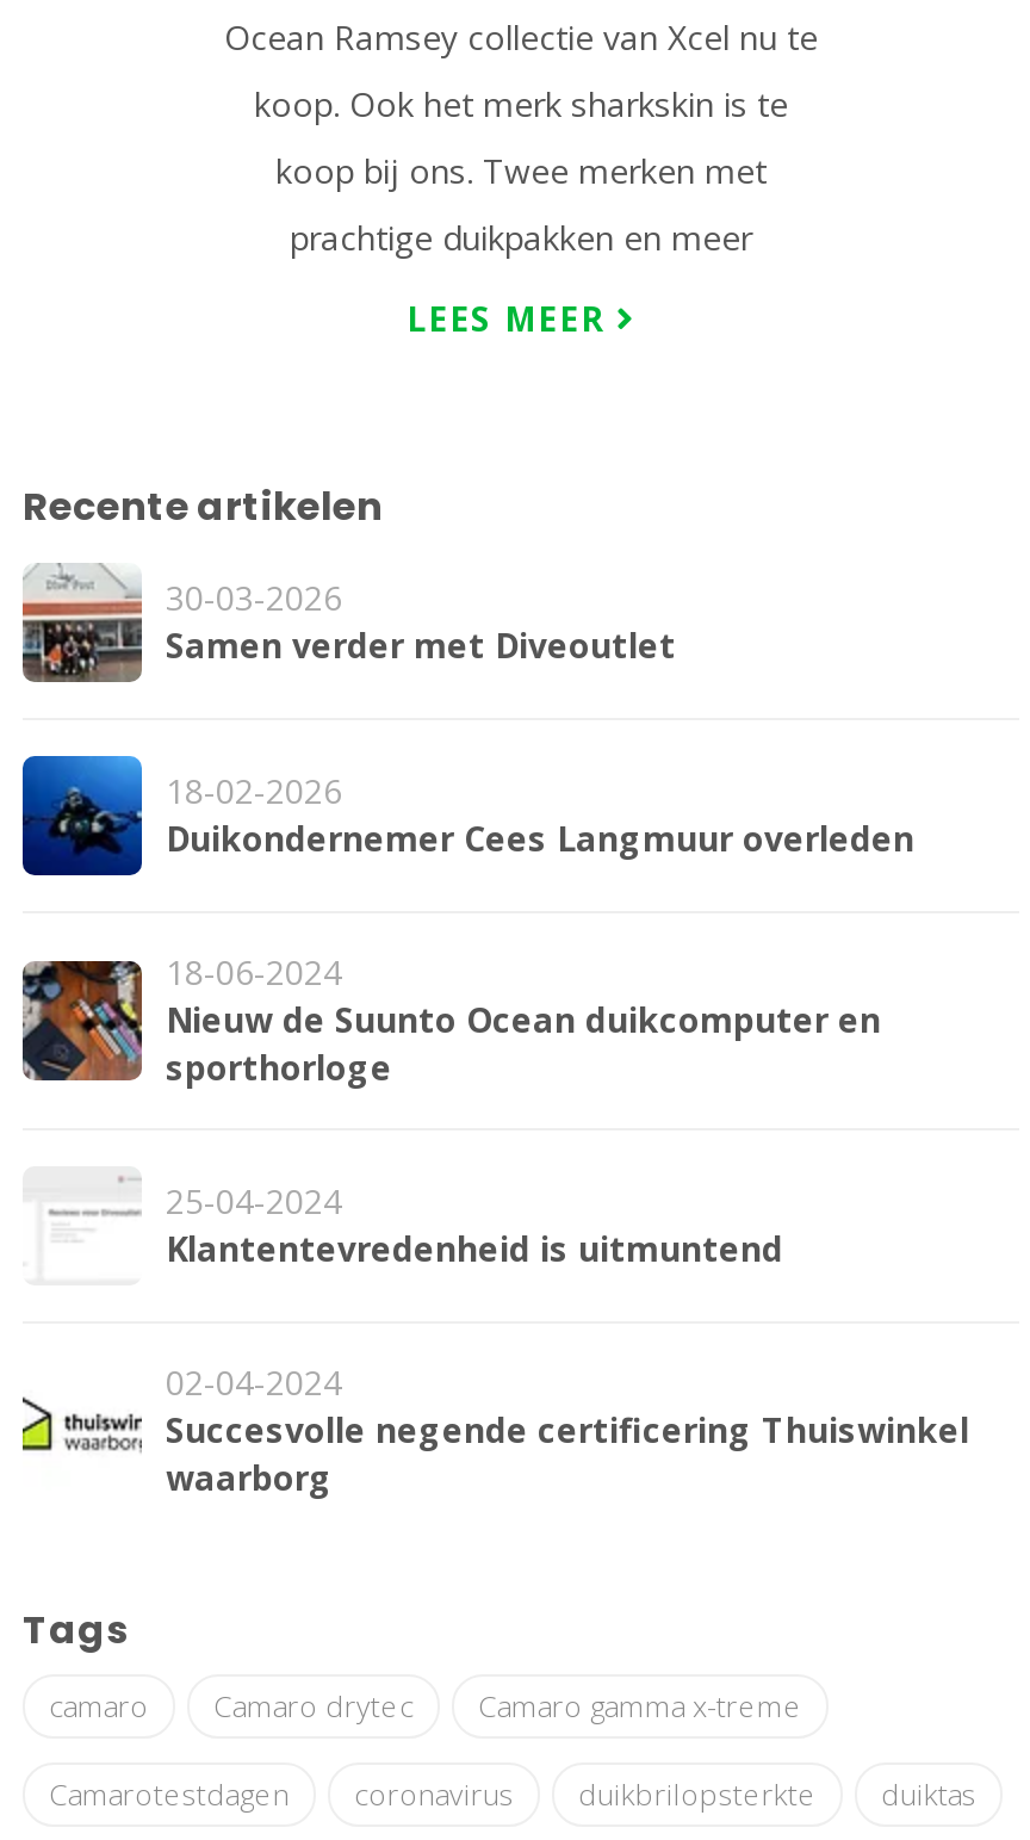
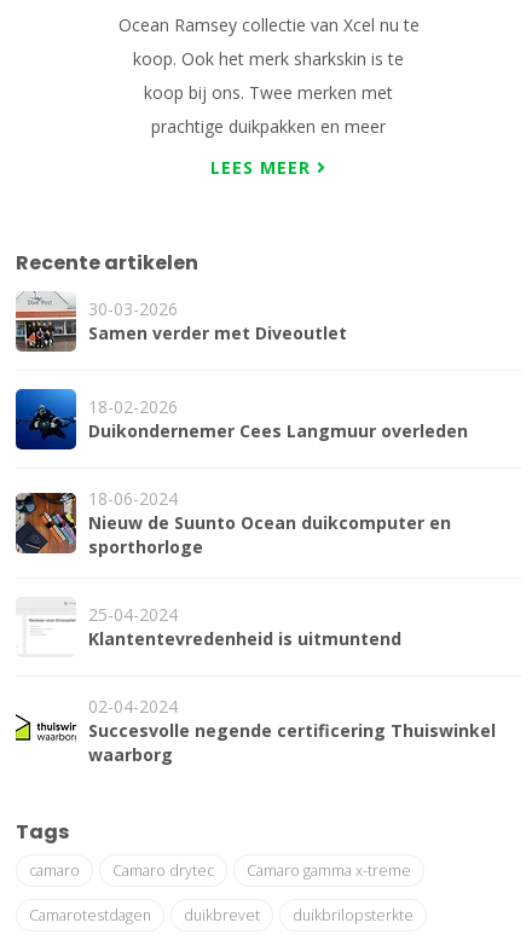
[354,1774,514,1815] coronavirus -> [184,905,260,926] duikbrevet
[881,1774,976,1815] duiktas -> none

